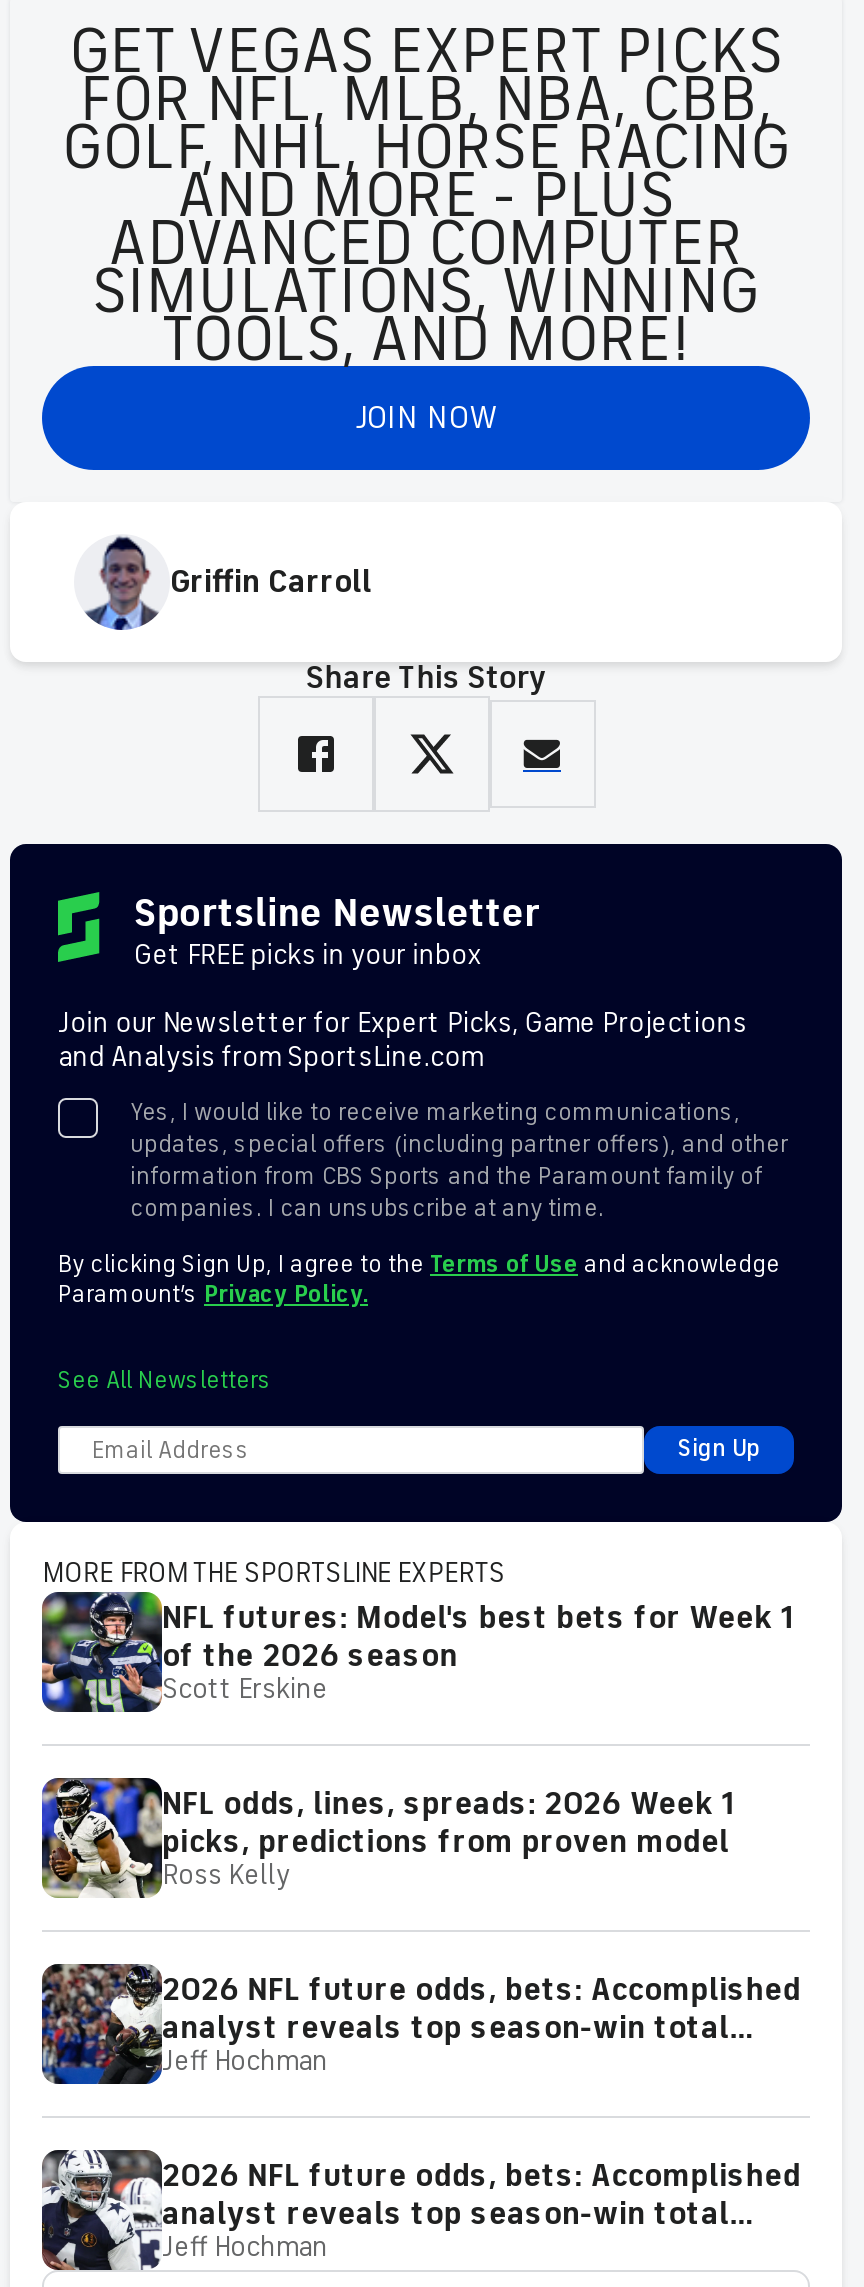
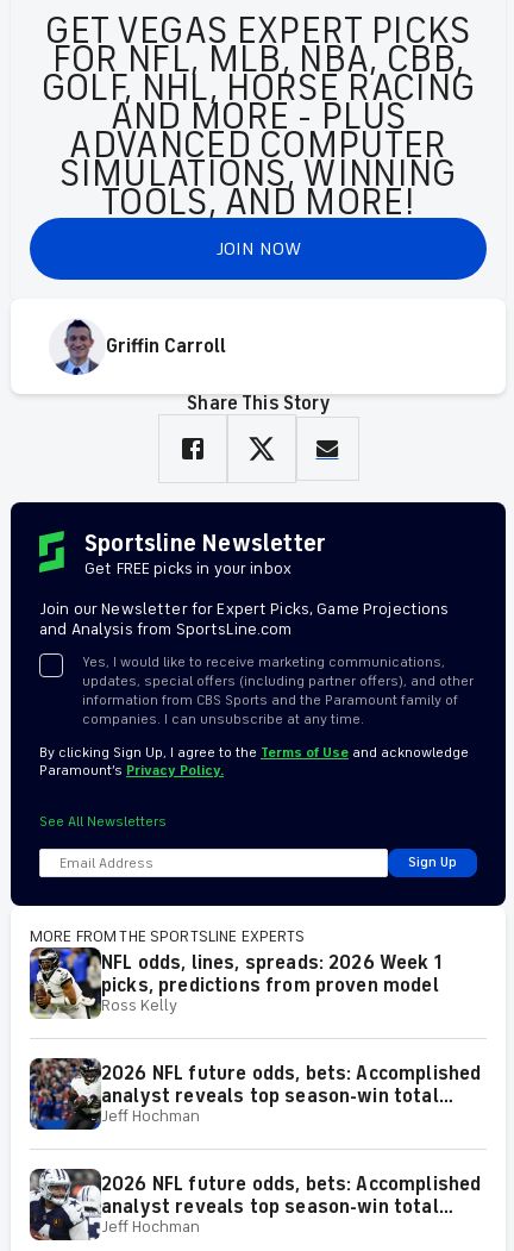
[40,1596,793,1714] [image] | NFL futures: Model's best bets for Week 1 | of the 2026 season | Scott Erskine -> none

